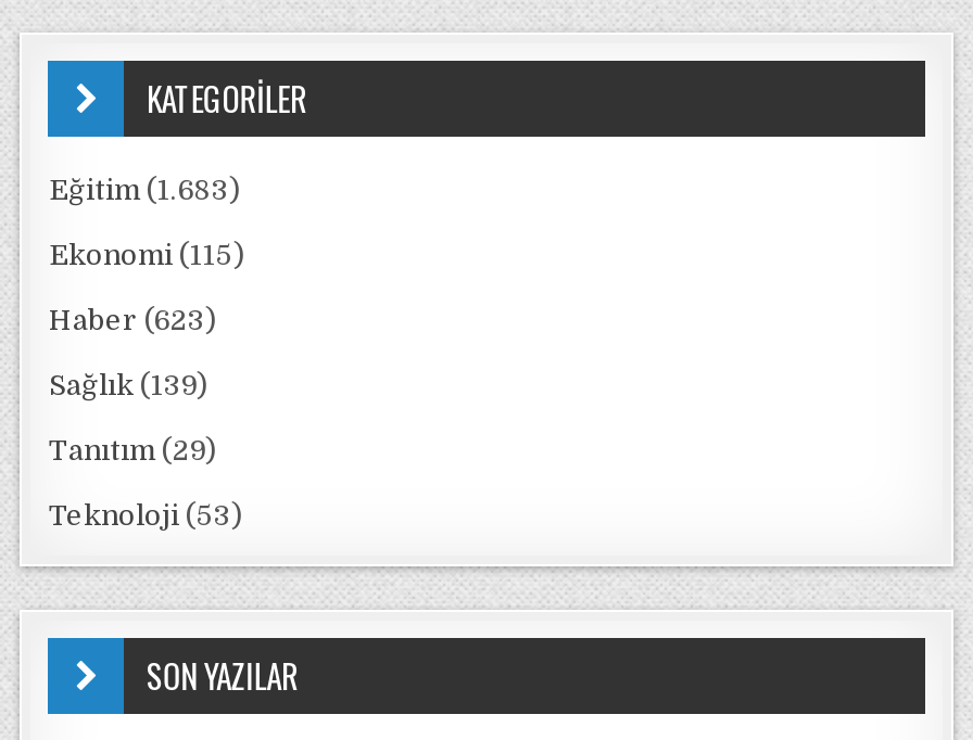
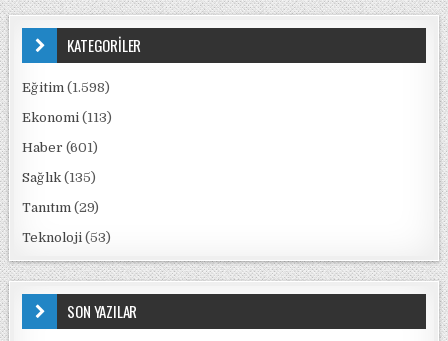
[49,174,240,206] Eğitim (1.683) -> [22,80,110,95] Eğitim (1.598)
[49,239,244,271] Ekonomi (115) -> [22,110,112,125] Ekonomi (113)
[49,304,216,336] Haber (623) -> [22,140,98,155] Haber (601)
[49,369,207,401] Sağlık (139) -> [22,170,96,185] Sağlık (135)

